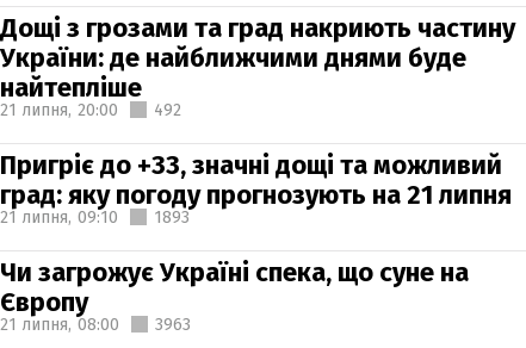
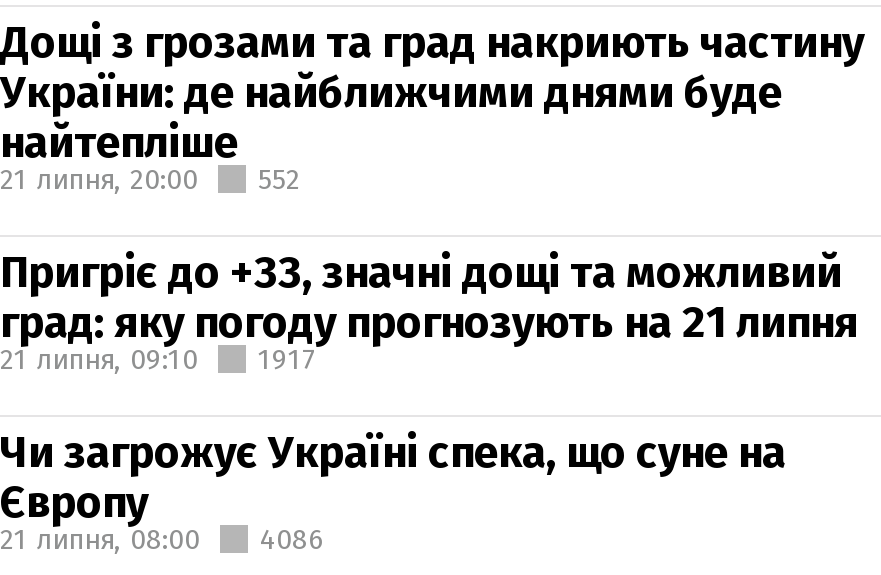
[0,100,181,120] 21 липня, 20:00 492 -> [0,162,300,196] 21 липня, 20:00 552
[154,207,190,227] 1893 -> [258,342,316,376] 1917
[0,314,191,334] 21 липня, 08:00 3963 -> [0,522,324,556] 21 липня, 08:00 4086

